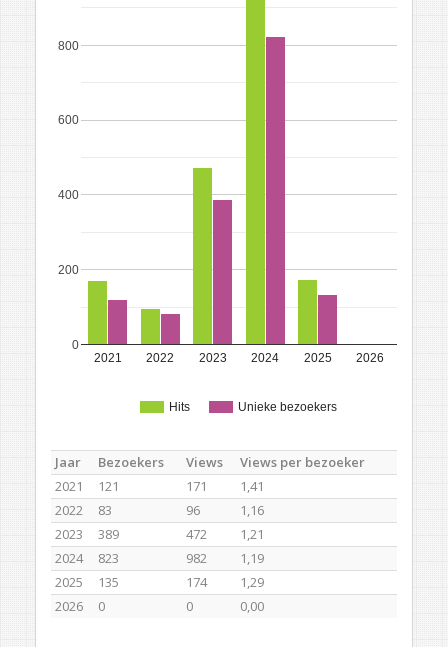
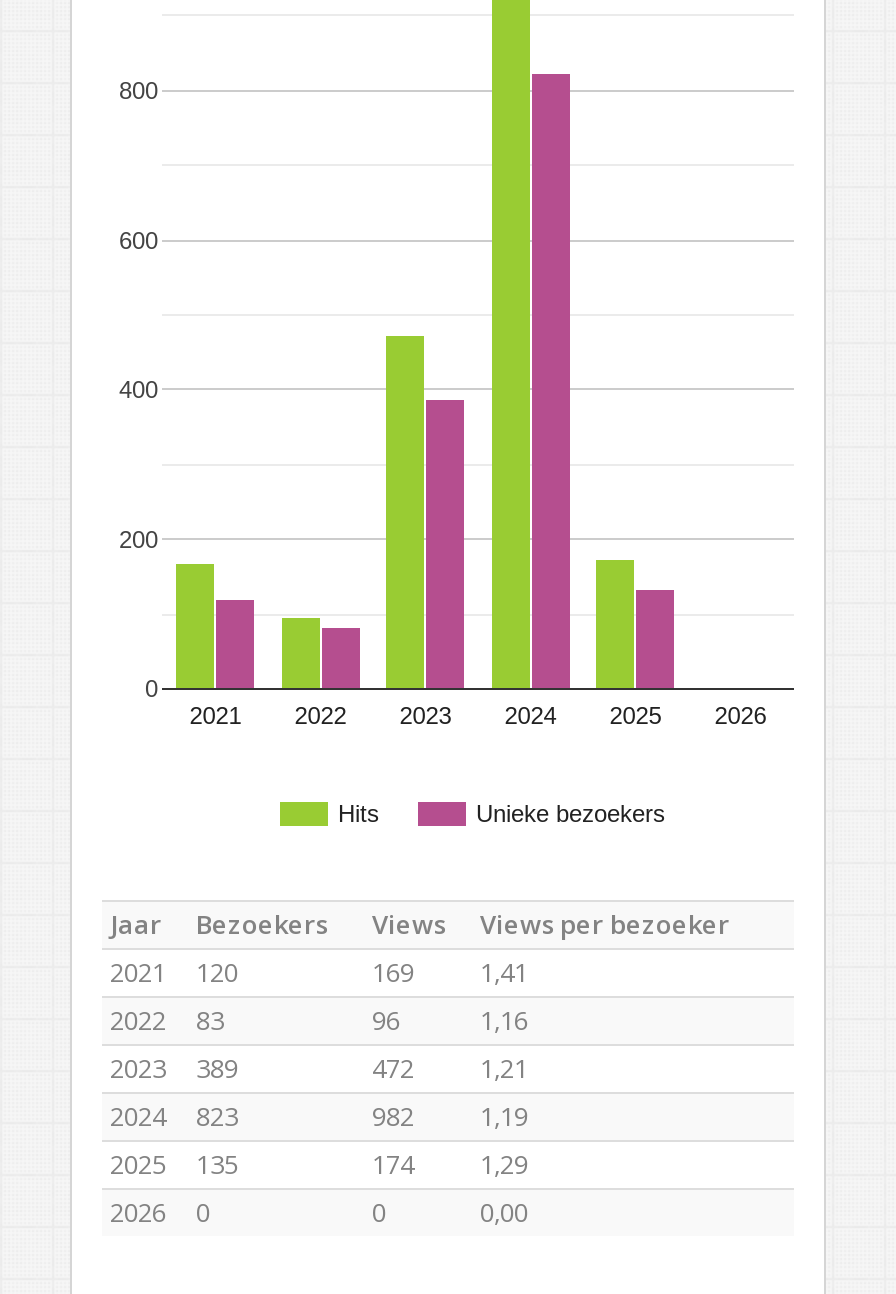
[55,476,119,494] 2021 121 -> [110,953,238,989] 2021 120
[186,476,264,494] 171 1,41 -> [372,953,528,989] 169 1,41

